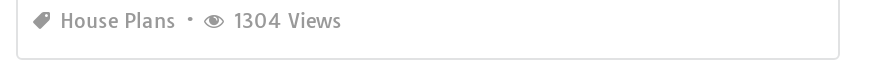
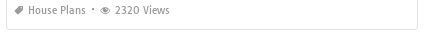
[234,8,342,34] 1304 Views -> [115,4,170,17] 2320 Views

